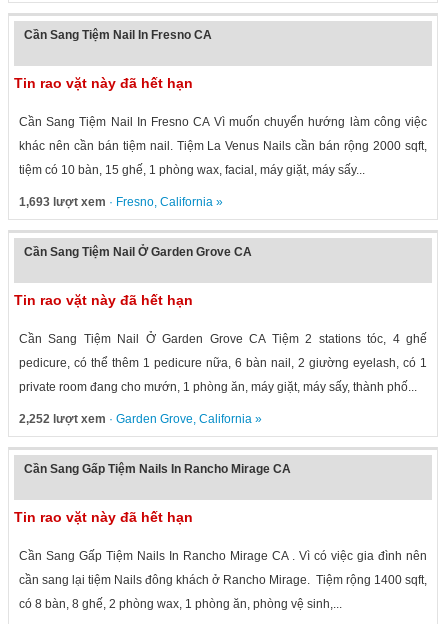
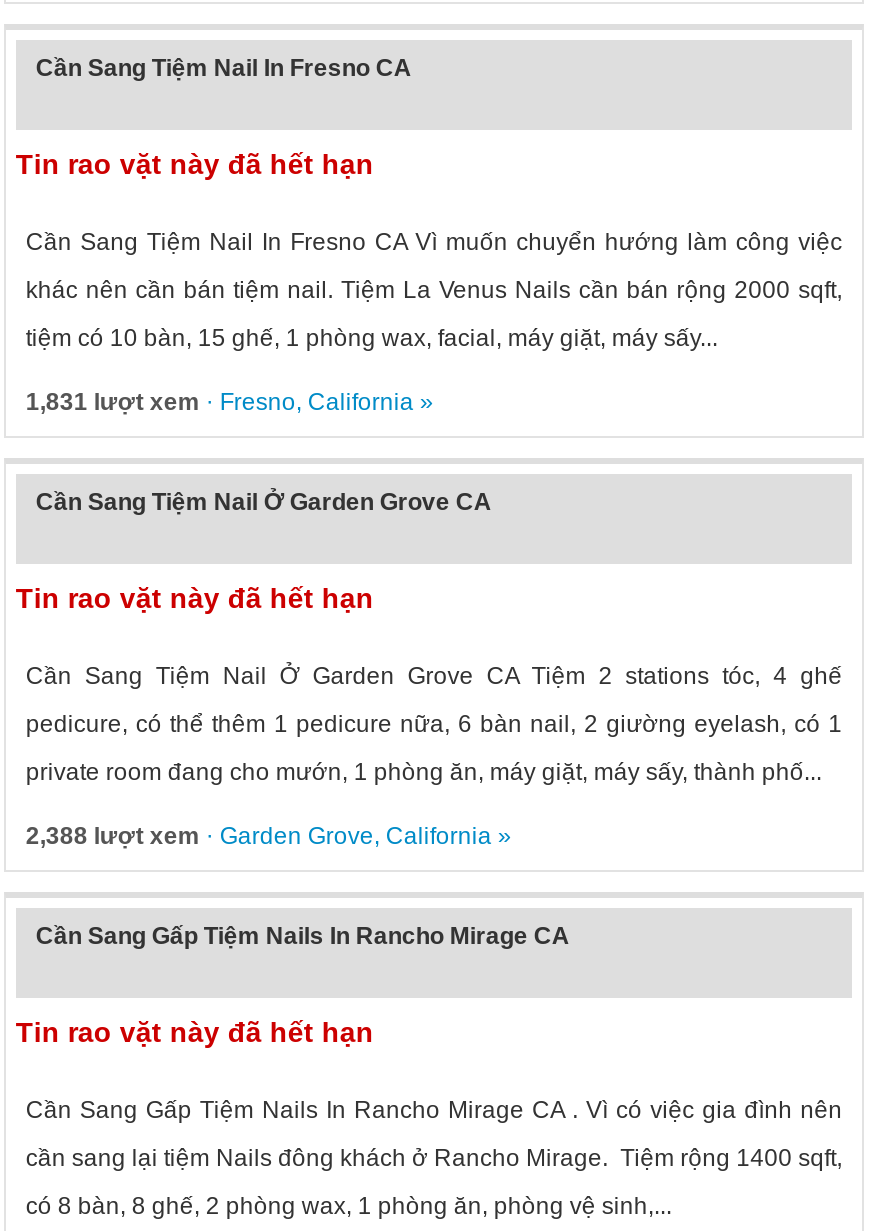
[19,195,223,209] 1,693 lượt xem · Fresno, California» -> [26,388,434,416] 1,831 lượt xem · Fresno, California»
[19,412,262,426] 2,252 lượt xem · Garden Grove, California» -> [26,822,512,850] 2,388 lượt xem · Garden Grove, California»

